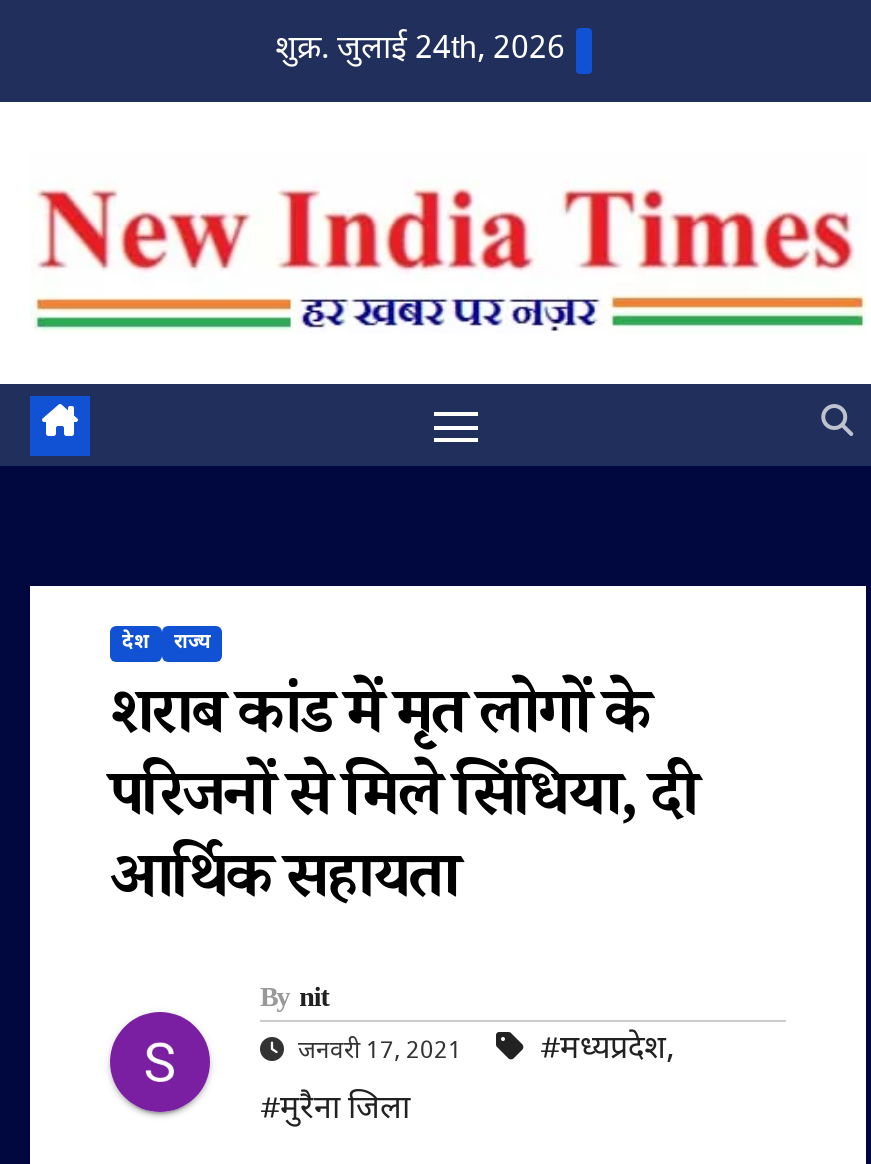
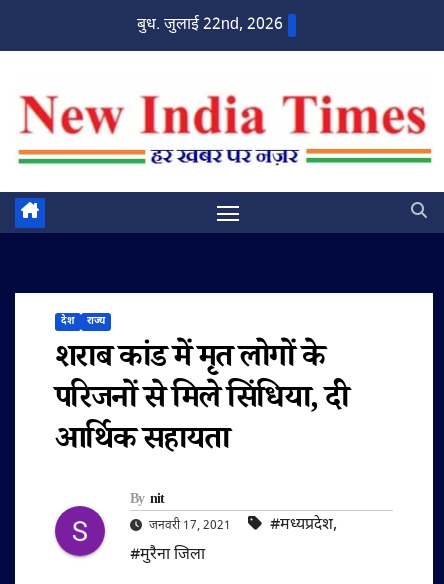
[275,30,565,72] शुक्र. जुलाई 24th, 2026 -> [137,15,283,36] बुध. जुलाई 22nd, 2026

